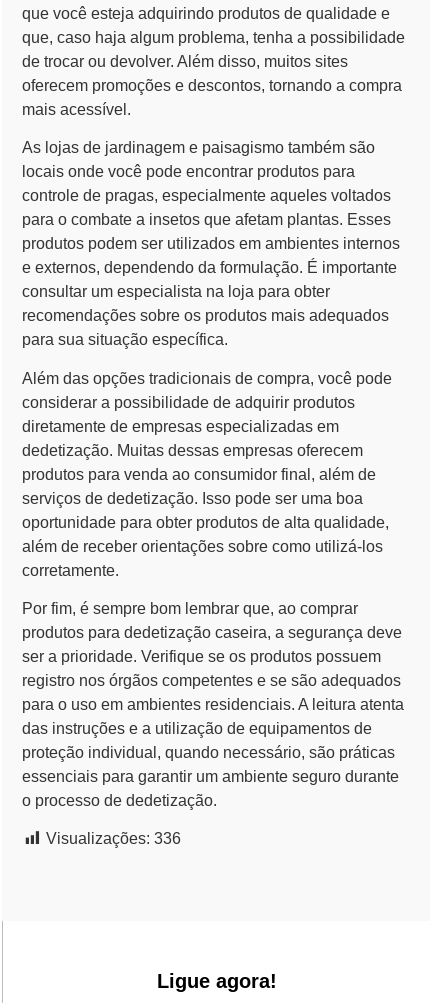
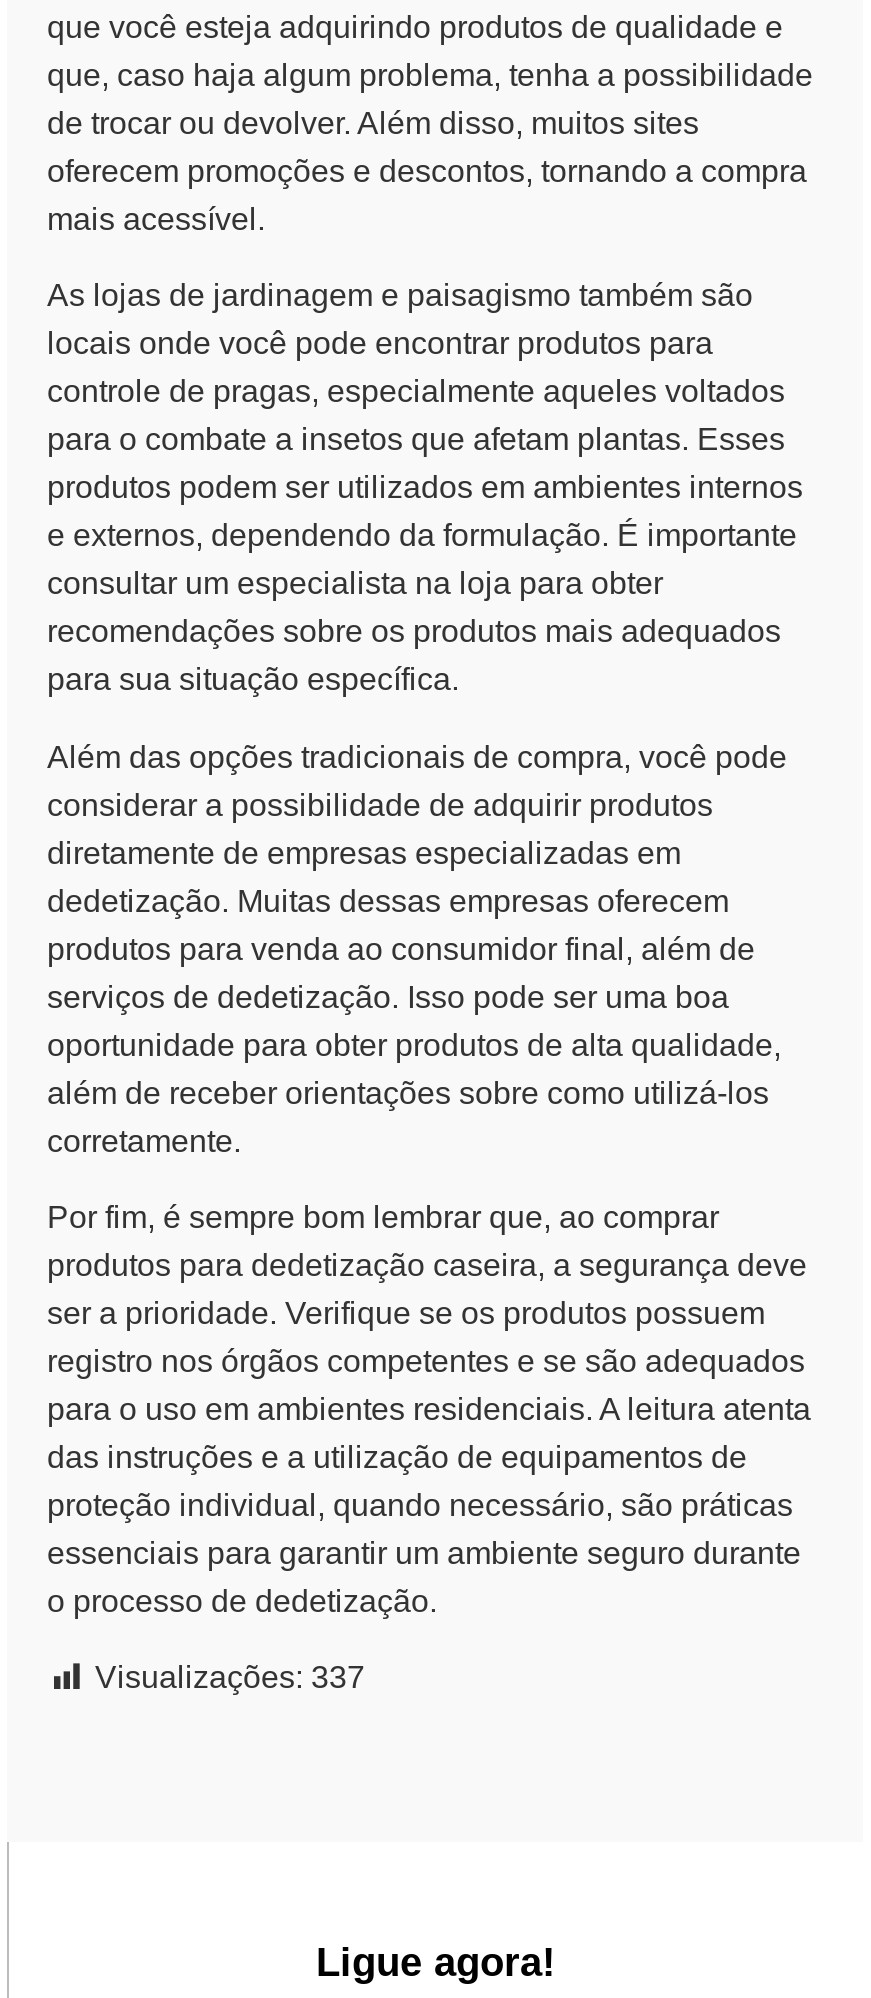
[46,830,181,847] Visualizações: 336 -> [95,1661,365,1695] Visualizações: 337

